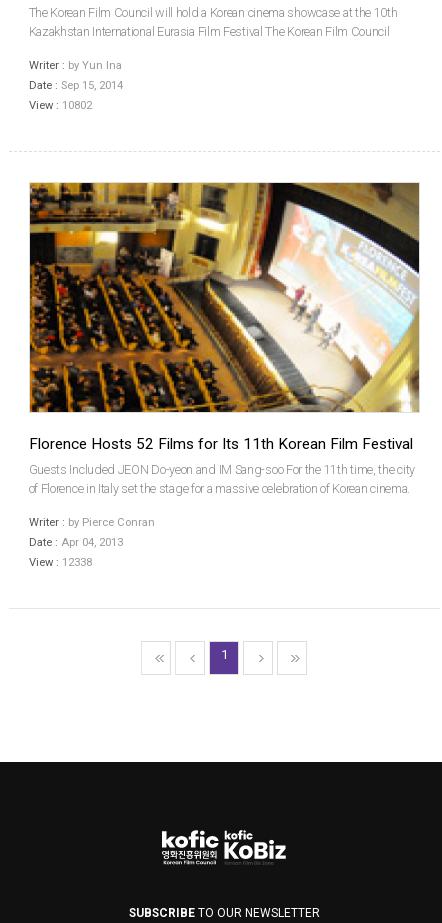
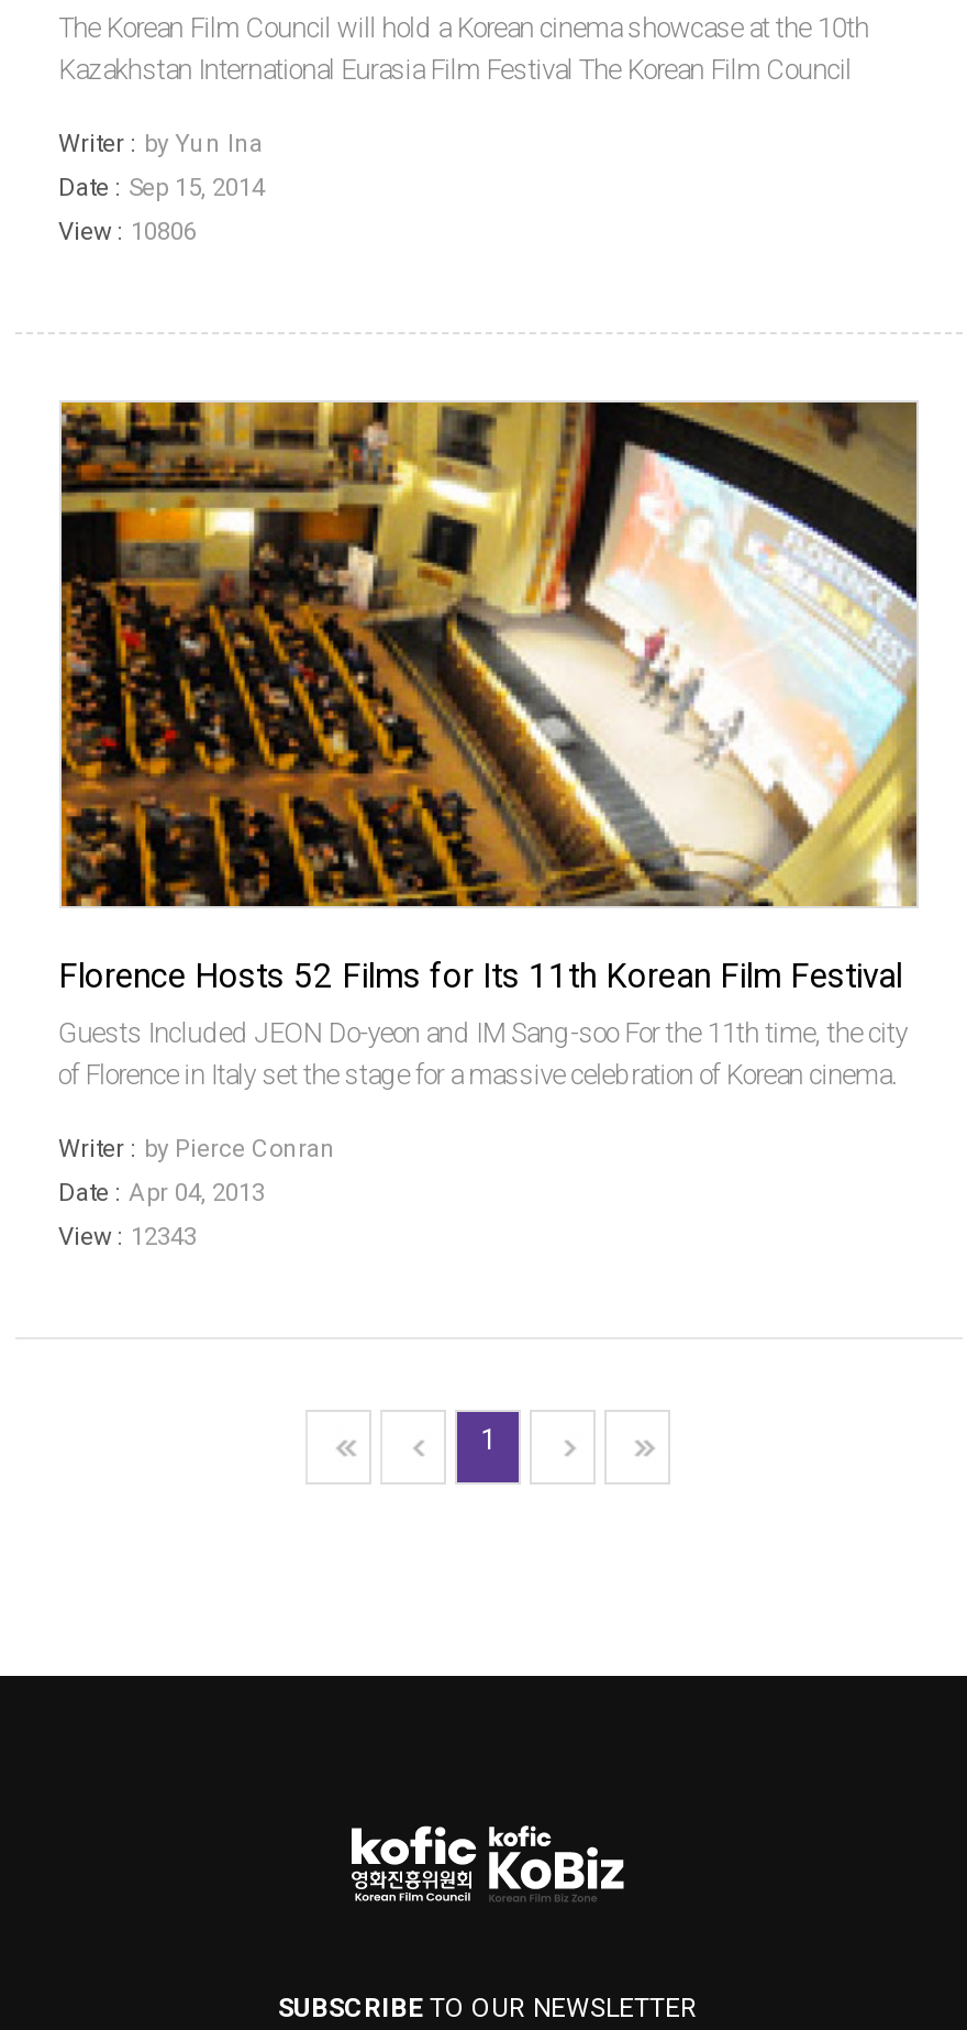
[28,99,91,112] View : 10802 -> [58,218,197,247] View : 10806
[28,556,91,569] View : 12338 -> [58,1224,197,1253] View : 12343

